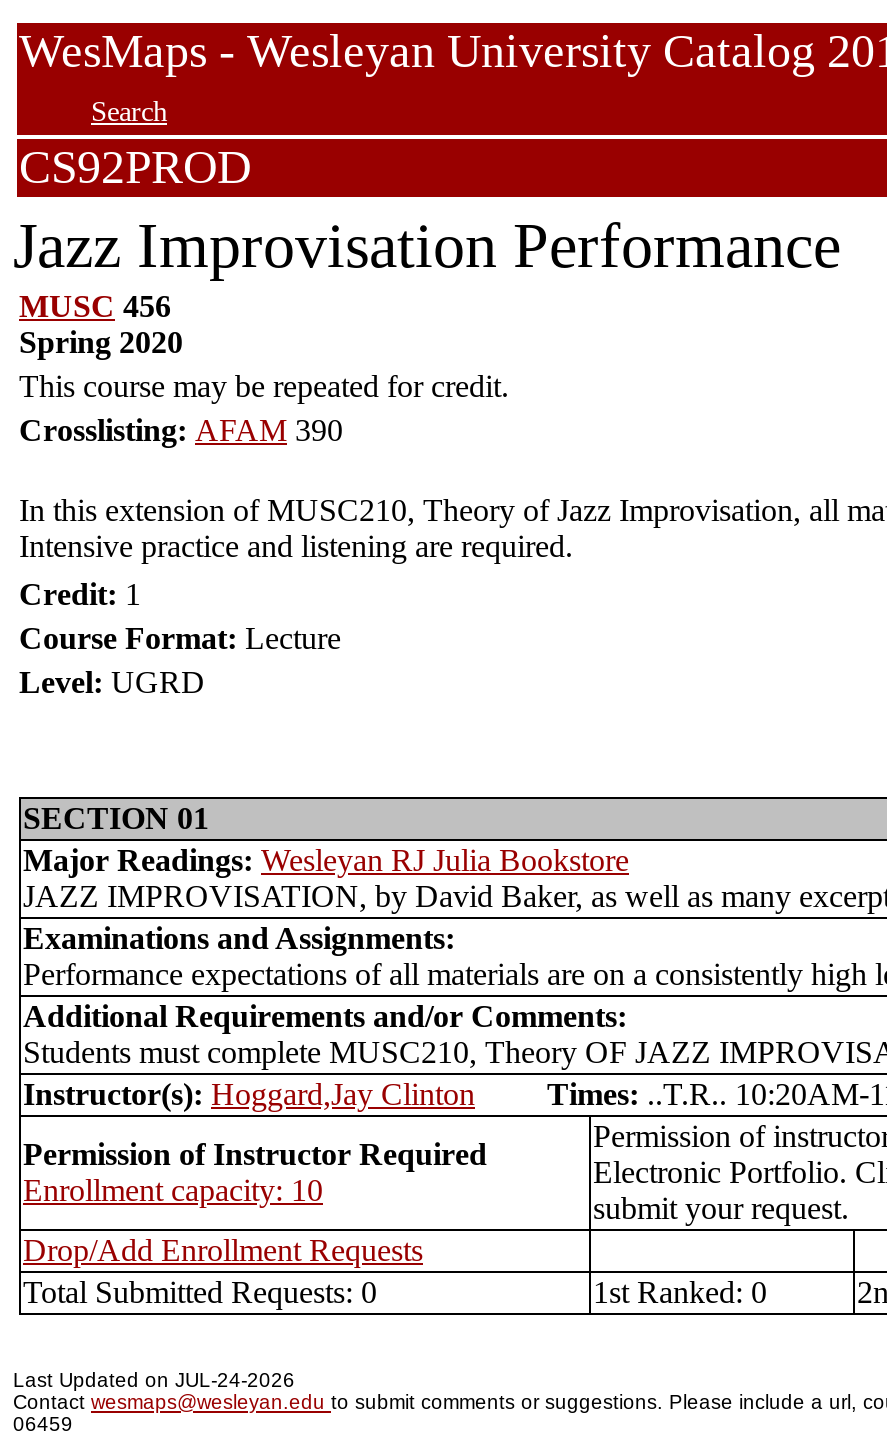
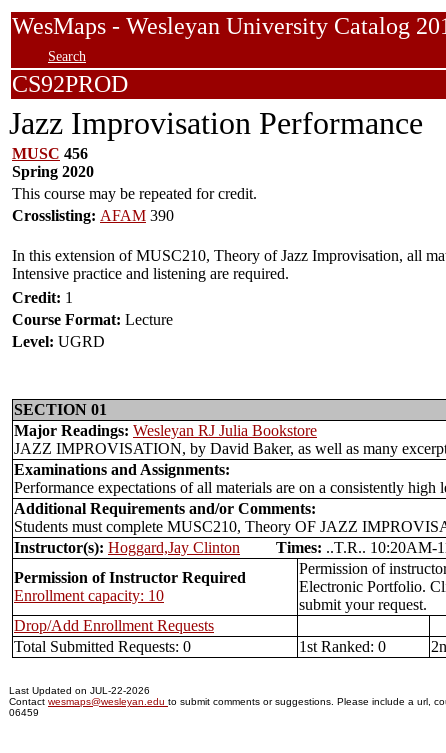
[13,1369,295,1391] Last Updated on JUL-24-2026 -> [9,685,150,696] Last Updated on JUL-22-2026

